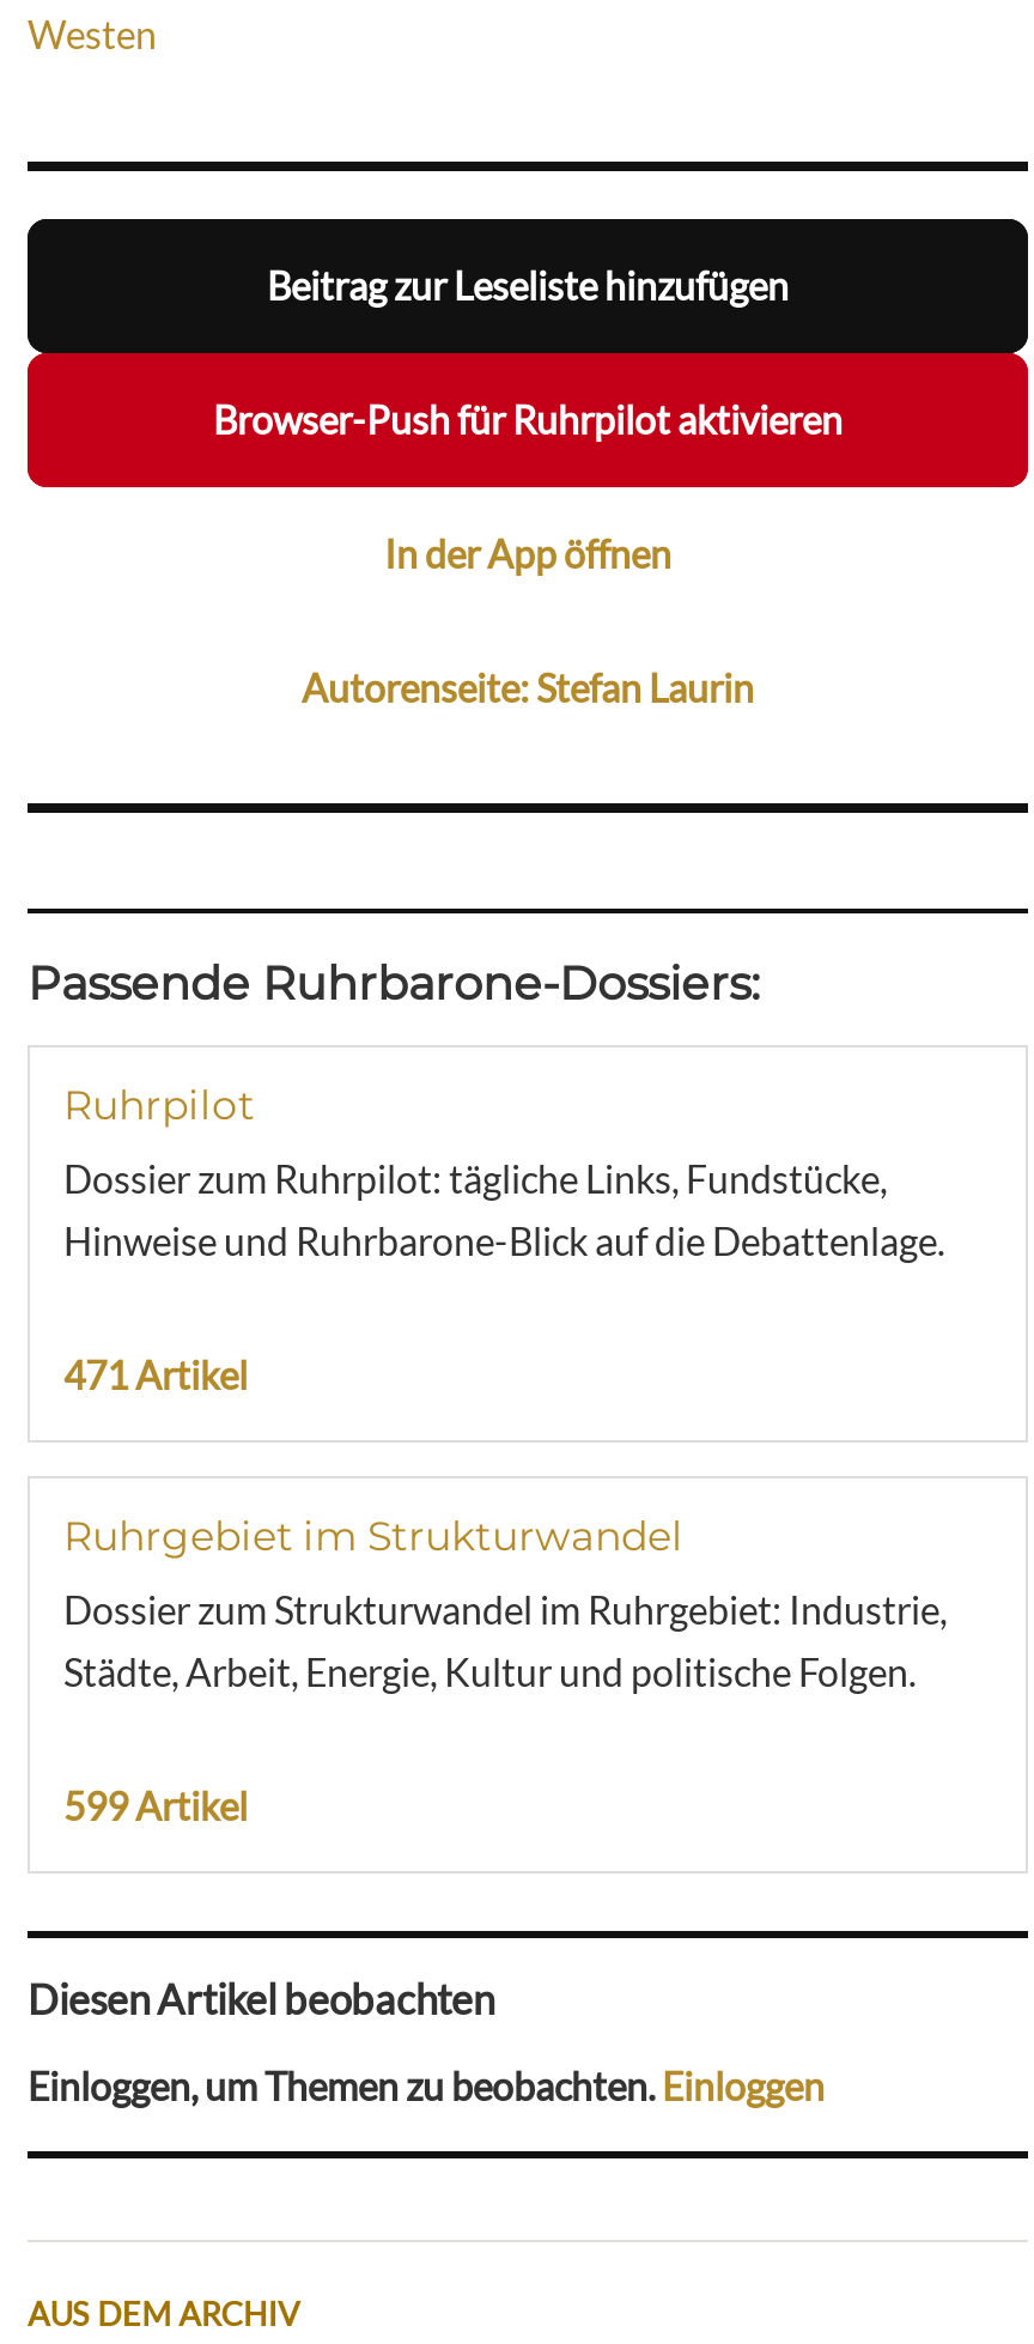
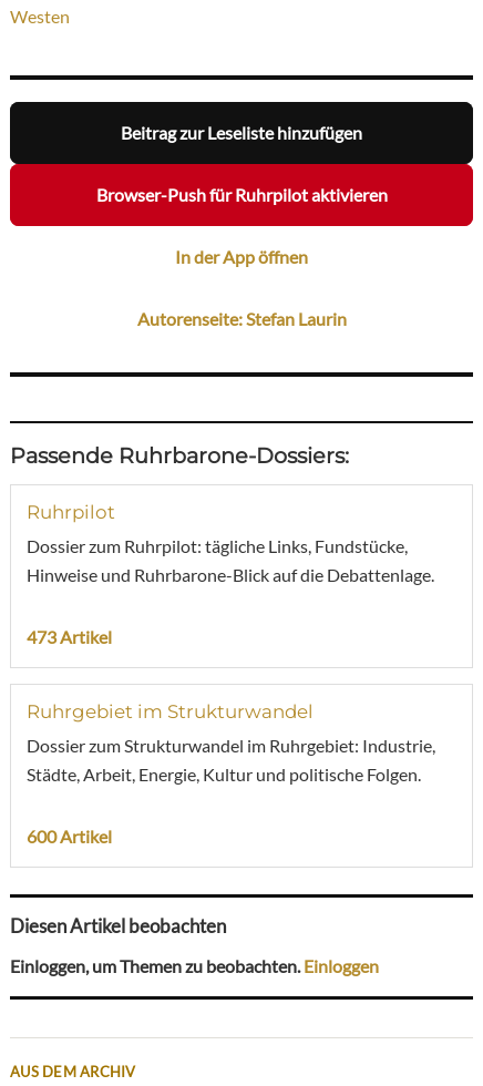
[63,1351,248,1397] 471 Artikel -> [27,626,112,647] 473 Artikel
[63,1782,248,1828] 599 Artikel -> [27,825,112,846] 600 Artikel

